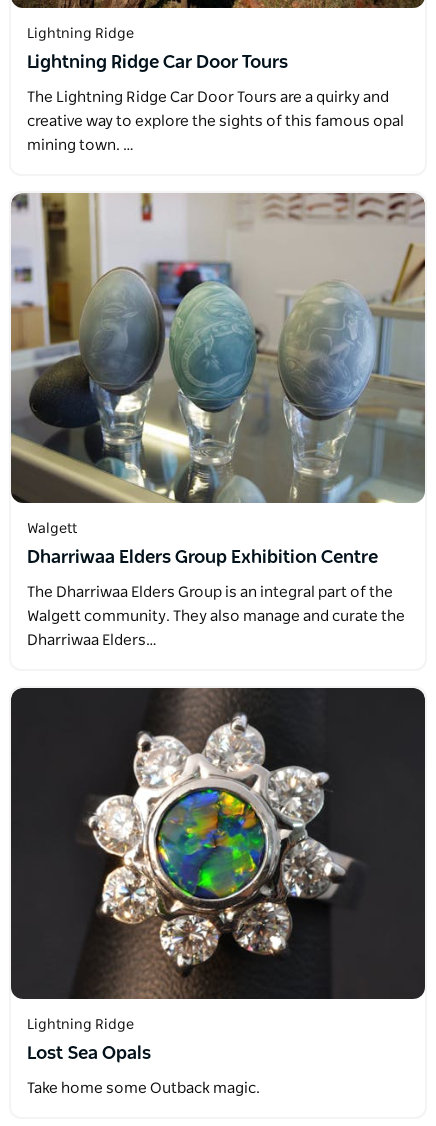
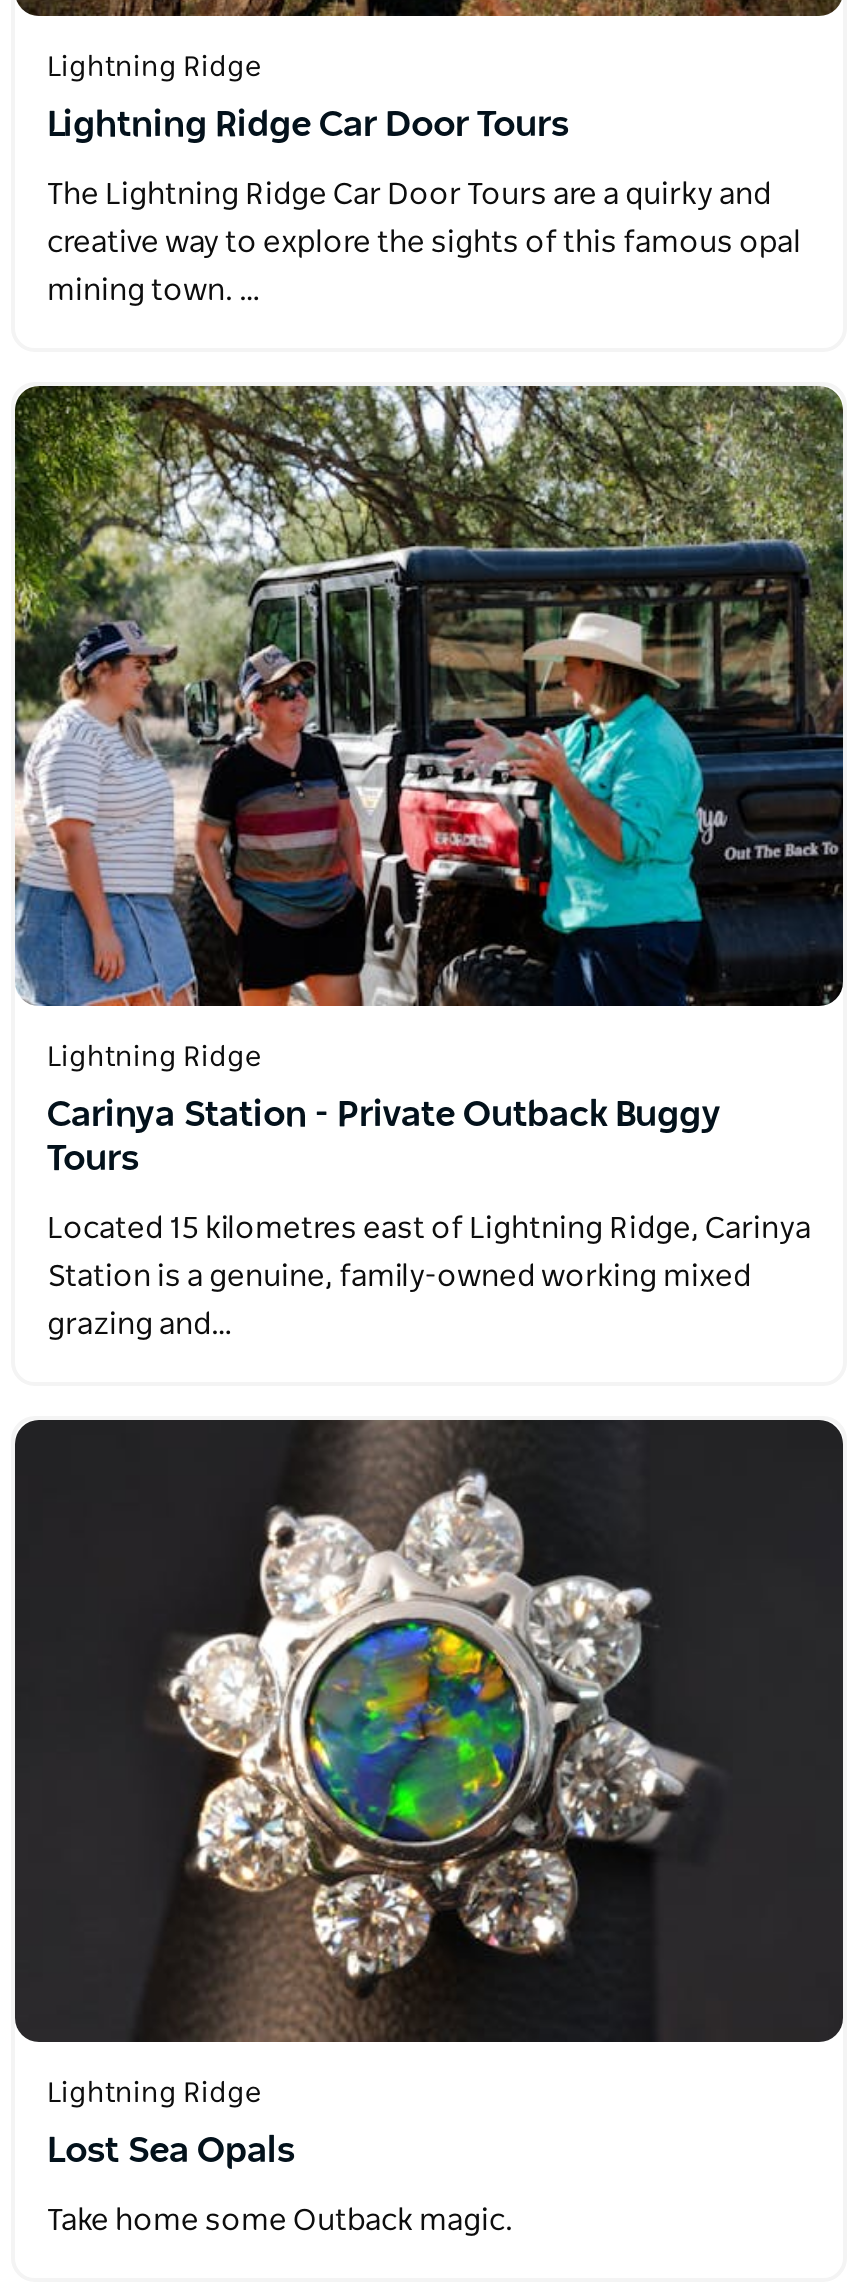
[10,192,426,536] [image] | Walgett -> [13,384,843,1072] [image] | Lightning Ridge
[27,549,378,567] Dharriwaa Elders Group Exhibition Centre -> [47,1098,721,1178] Carinya Station - Private Outback Buggy | Tours
[27,585,393,600] The Dharriwaa Elders Group is an integral part of the -> [47,1214,811,1244] Located 15 kilometres east of Lightning Ridge, Carinya
[27,609,405,624] Walgett community. They also manage and curate the -> [47,1262,751,1292] Station is a genuine, family-owned working mixed
[27,633,157,648] Dharriwaa Elders… -> [47,1310,233,1340] grazing and…

